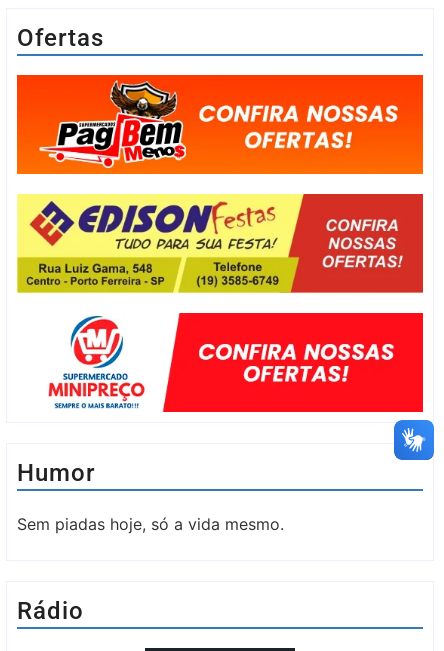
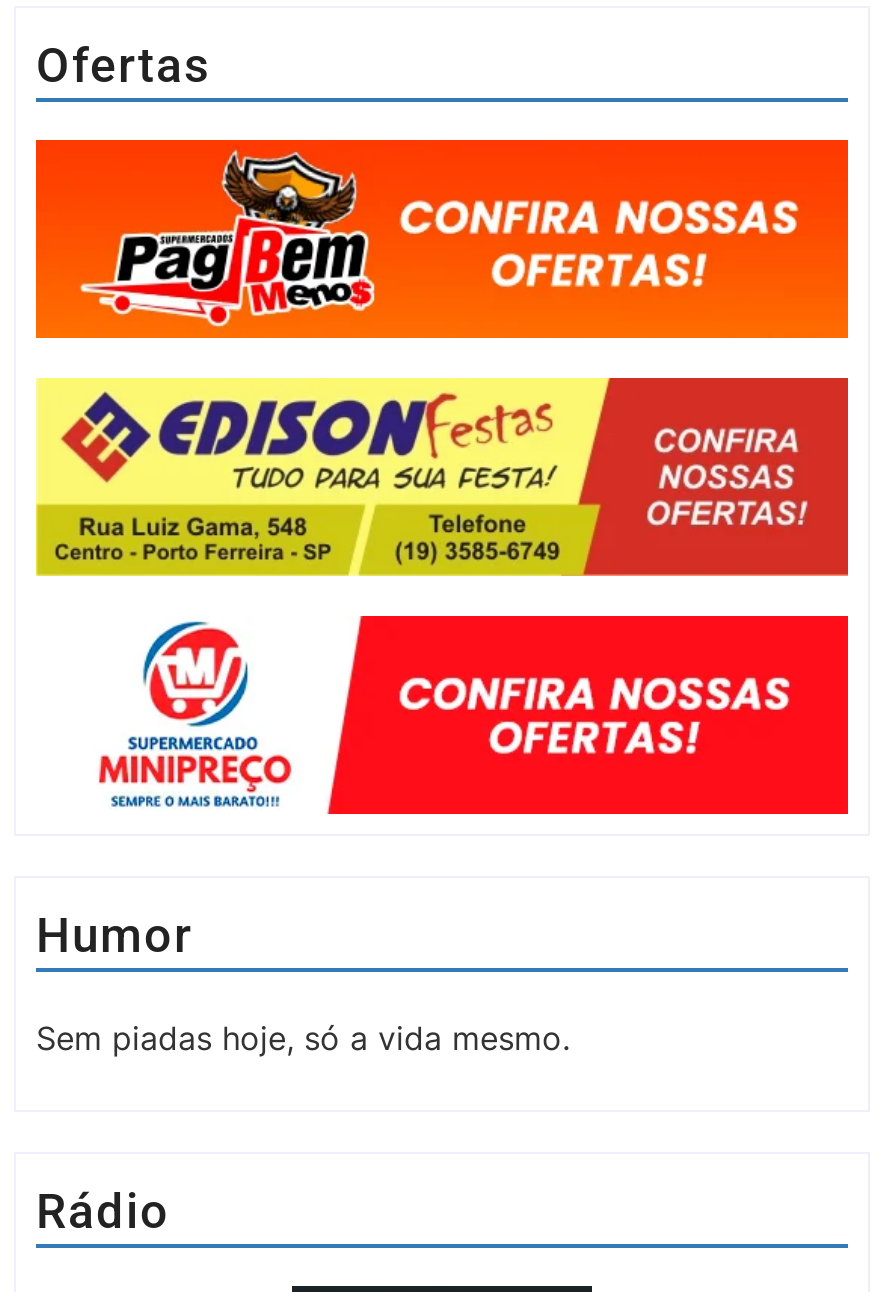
[393,419,435,461] [image] -> none

